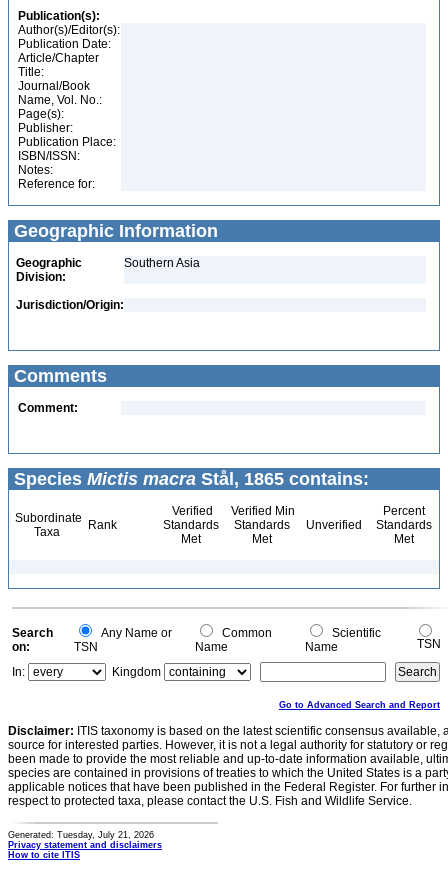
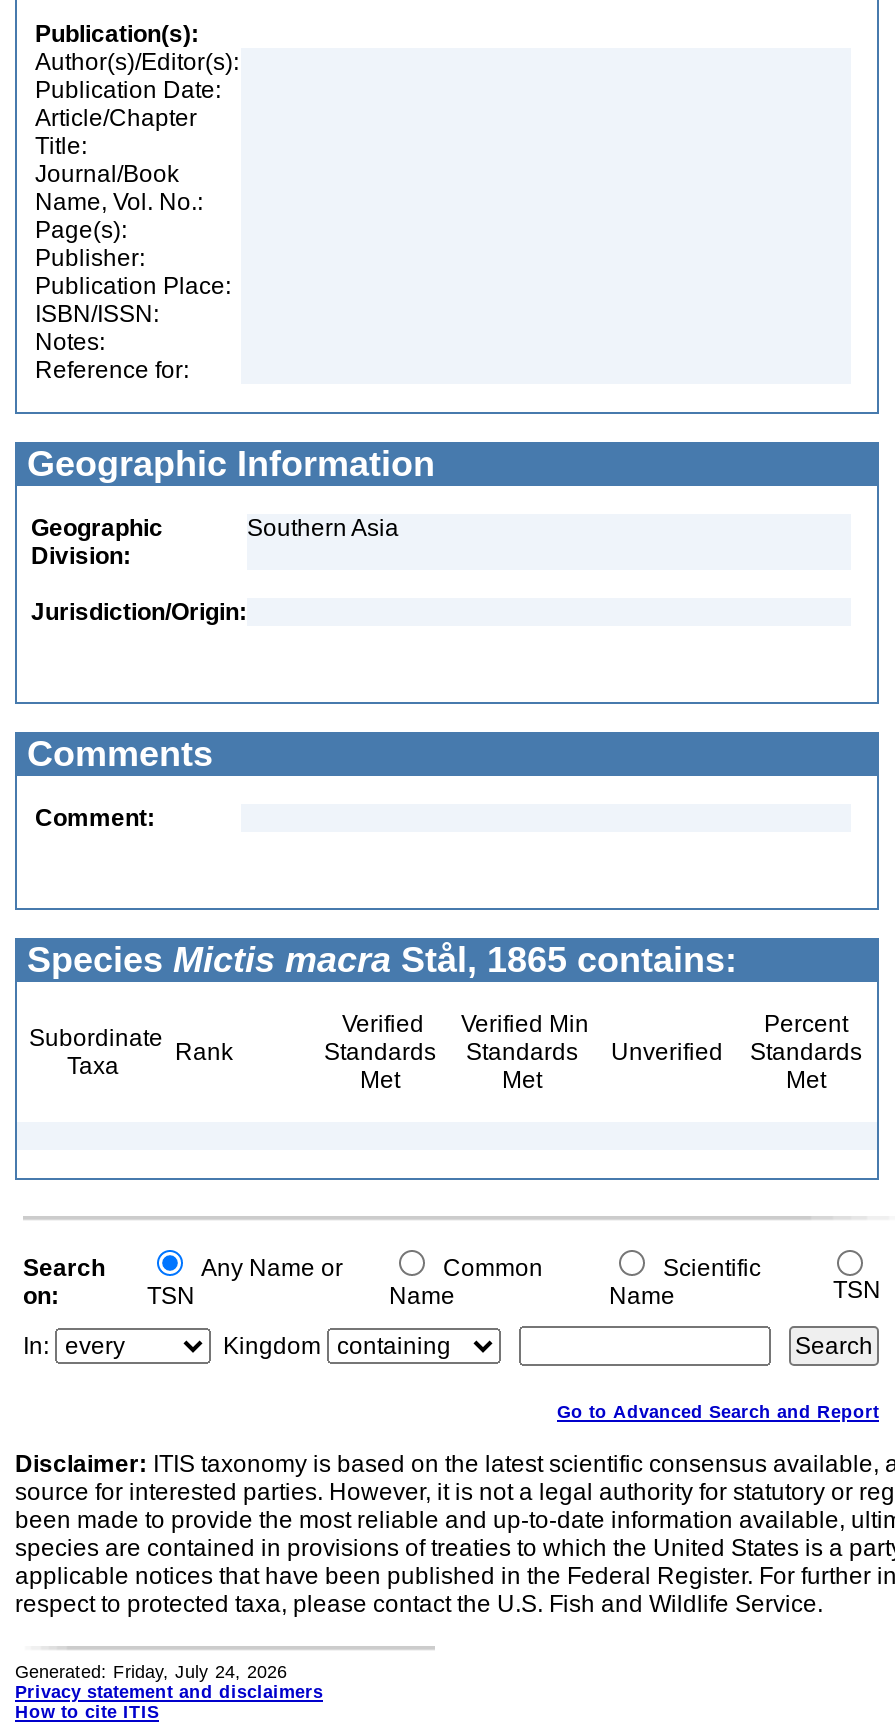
[8,830,154,840] Generated: Tuesday, July 21, 2026 -> [15,1662,287,1682] Generated: Friday, July 24, 2026

